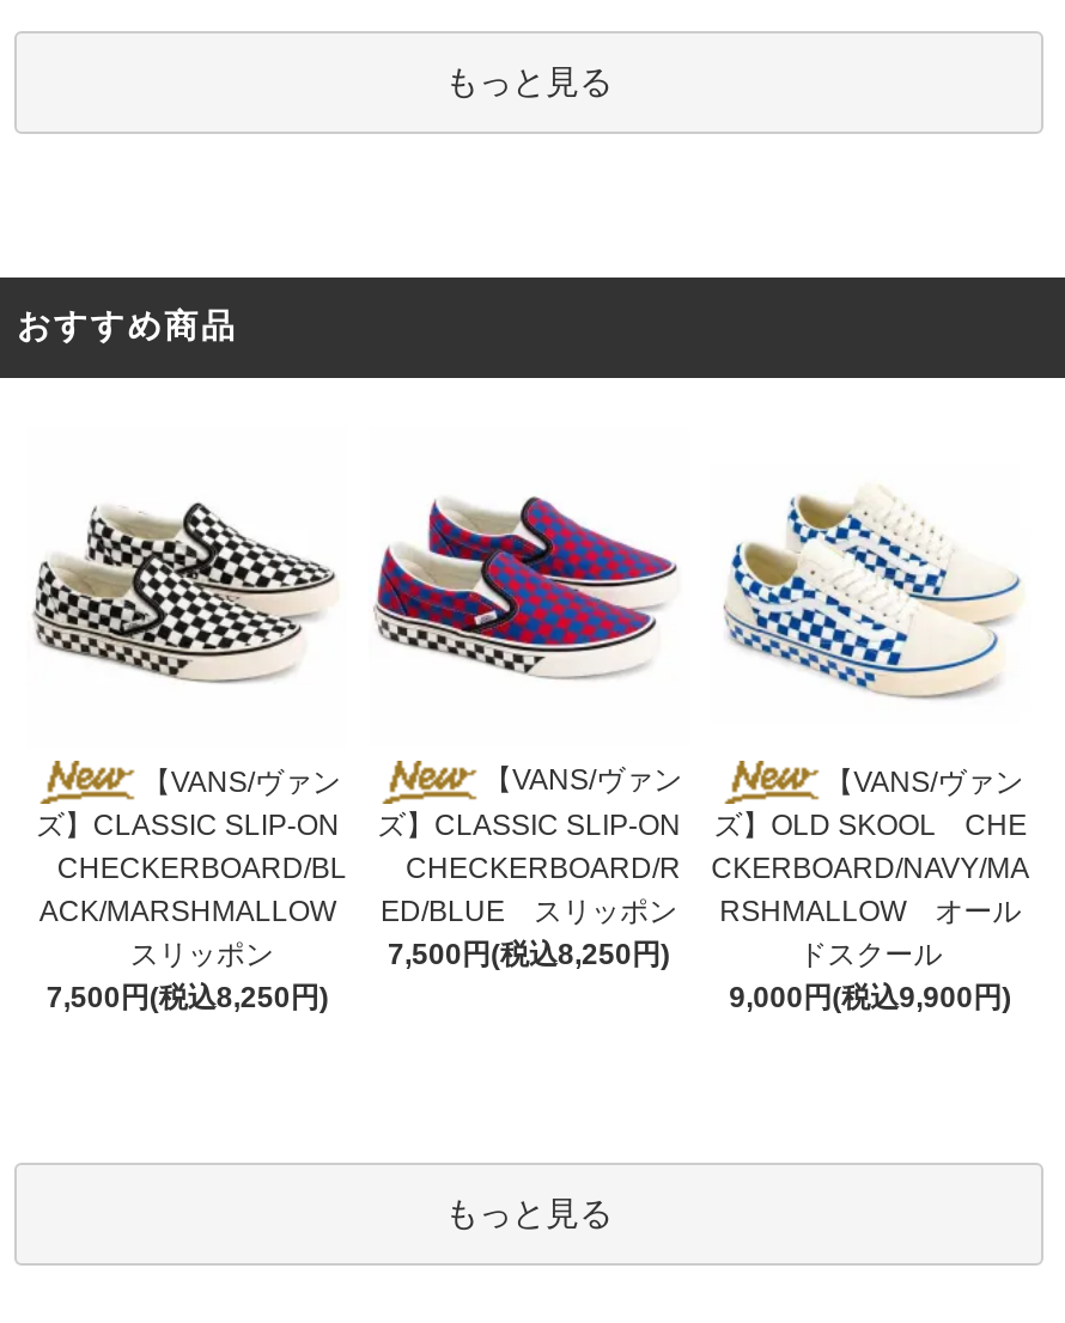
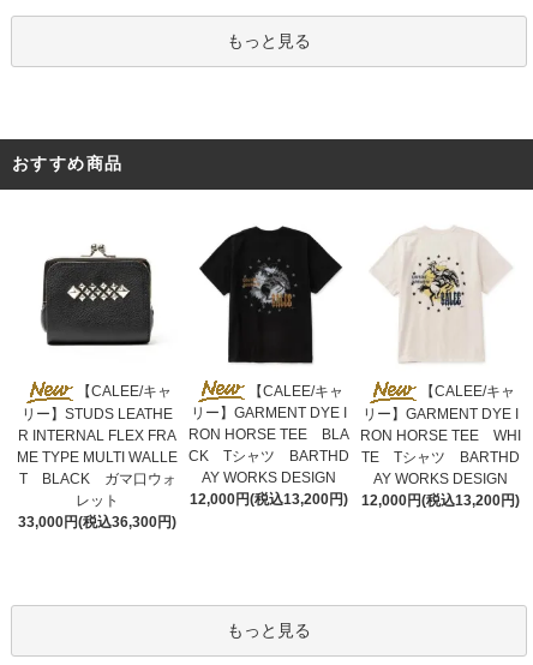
[373,453,682,971] [image] | 【VANS/ヴァン | ズ】CLASSIC SLIP-ON | CHECKERBOARD/R | ED/BLUE スリッポン | 7,500円(税込8,250円) -> [188,226,349,508] [image] | 【CALEE/キャ | リー】GARMENT DYE I | RON HORSE TEE BLA | CK Tシャツ BARTHD | AY WORKS DESIGN | 12,000円(税込13,200円)
[711,453,1029,1016] [image] | 【VANS/ヴァン | ズ】OLD SKOOL CHE | CKERBOARD/NAVY/MA | RSHMALLOW オール | ドスクール | 9,000円(税込9,900円) -> [360,227,521,509] [image] | 【CALEE/キャ | リー】GARMENT DYE I | RON HORSE TEE WHI | TE Tシャツ BARTHD | AY WORKS DESIGN | 12,000円(税込13,200円)
[28,489,347,1016] [image] | 【VANS/ヴァン | ズ】CLASSIC SLIP-ON | CHECKERBOARD/BL | ACK/MARSHMALLOW | スリッポン | 7,500円(税込8,250円) -> [17,244,178,531] [image] | 【CALEE/キャ | リー】STUDS LEATHE | R INTERNAL FLEX FRA | ME TYPE MULTI WALLE | T BLACK ガマ口ウォ | レット | 33,000円(税込36,300円)

